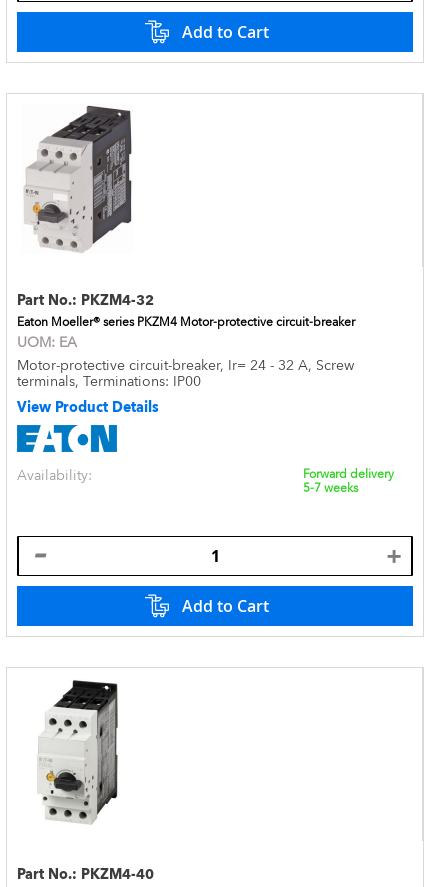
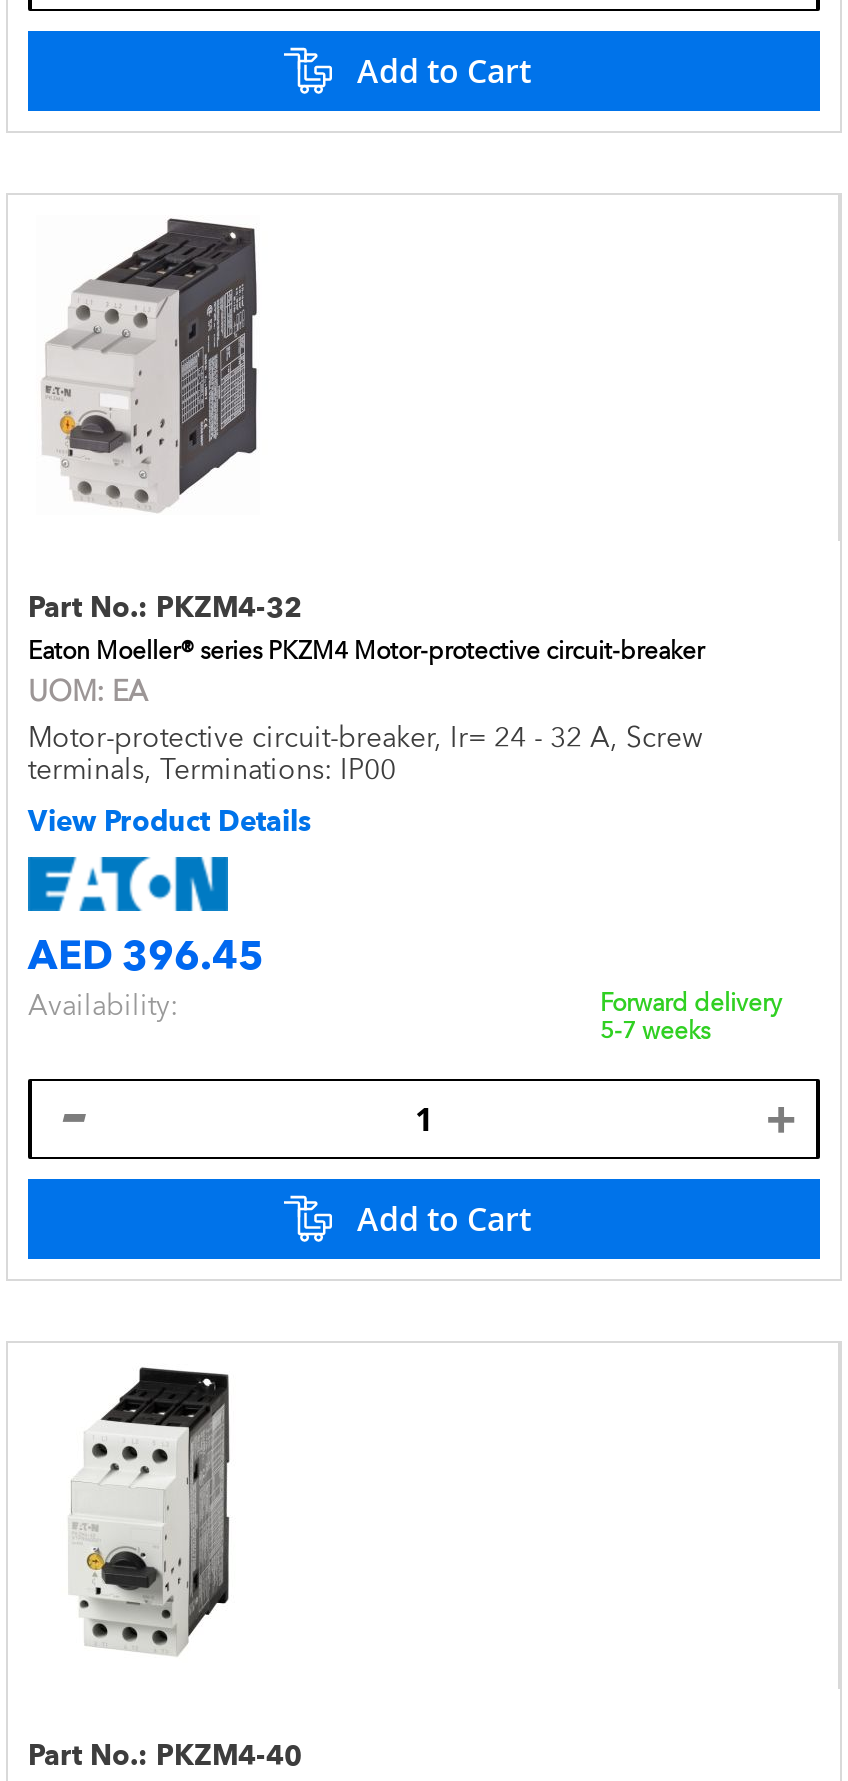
none -> [28,931,264,979] AED 396.45
moved [17,467,394,495] -> [28,989,782,1045]: Availability: | Forward delivery | 5-7 weeks

